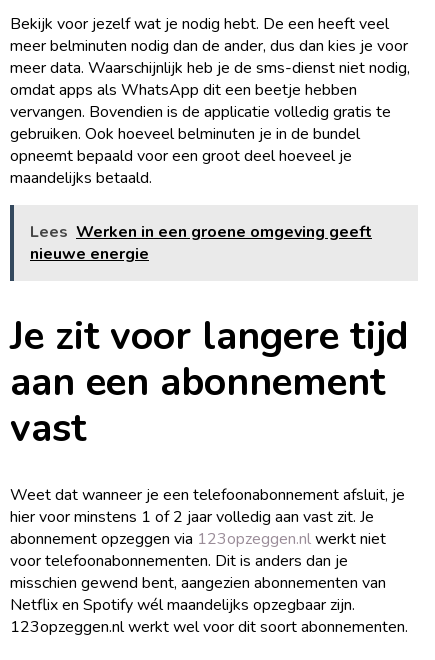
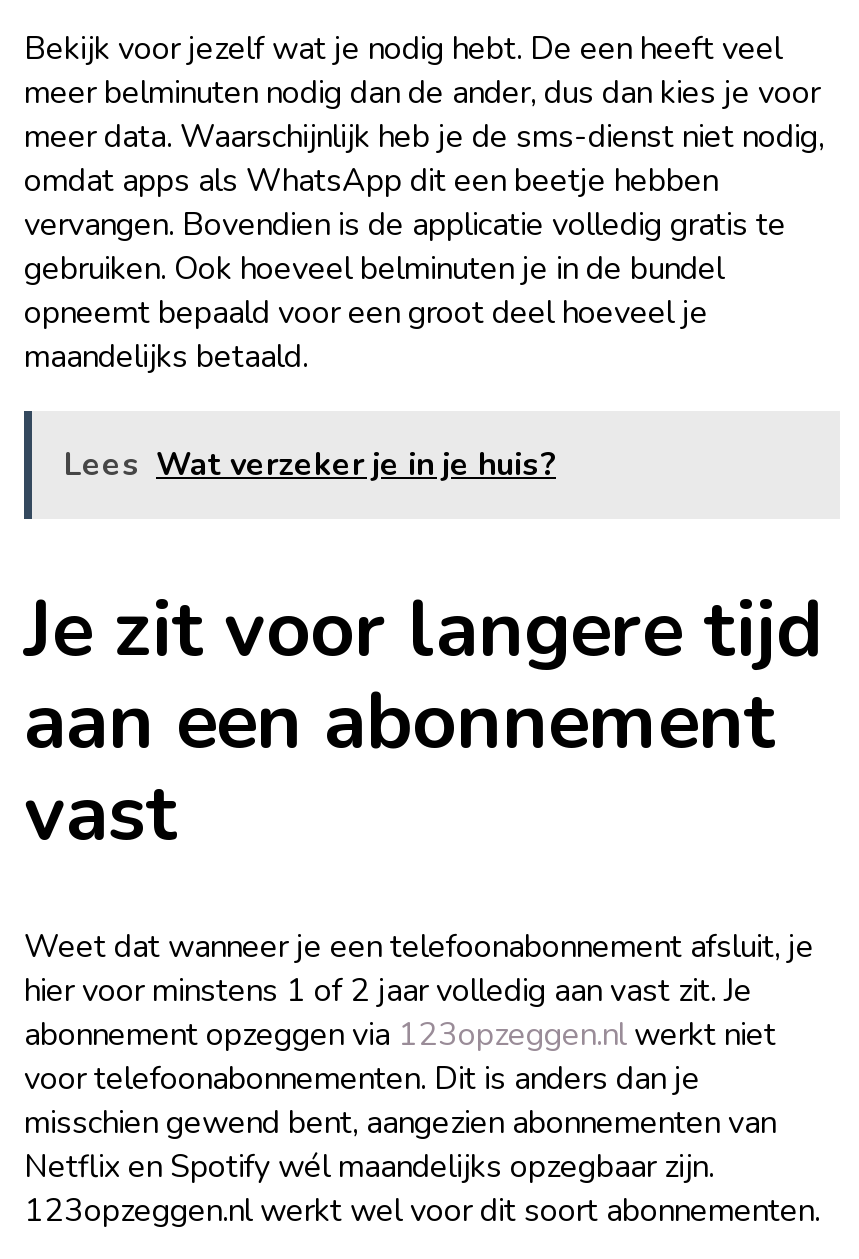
[30,221,372,265] Lees Werken in een groene omgeving geeft | nieuwe energie -> [64,444,556,488] Lees Wat verzeker je in je huis?

